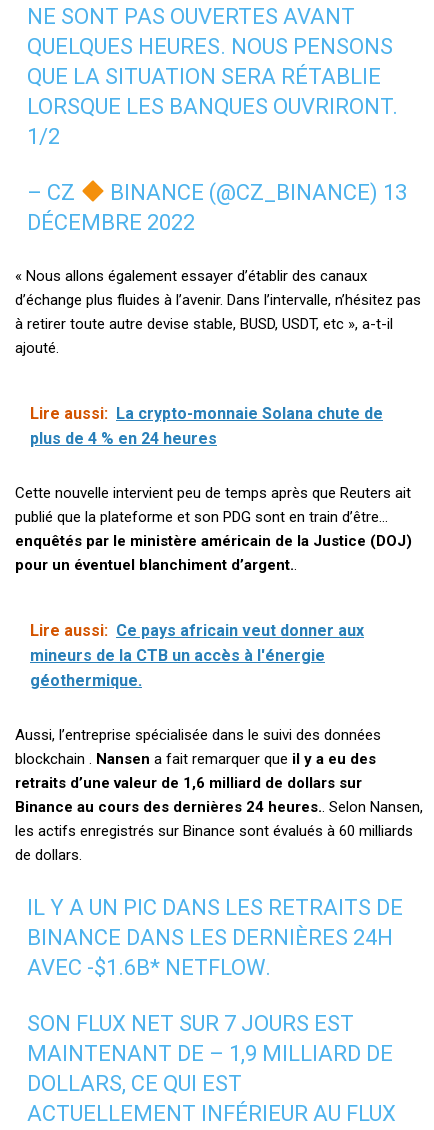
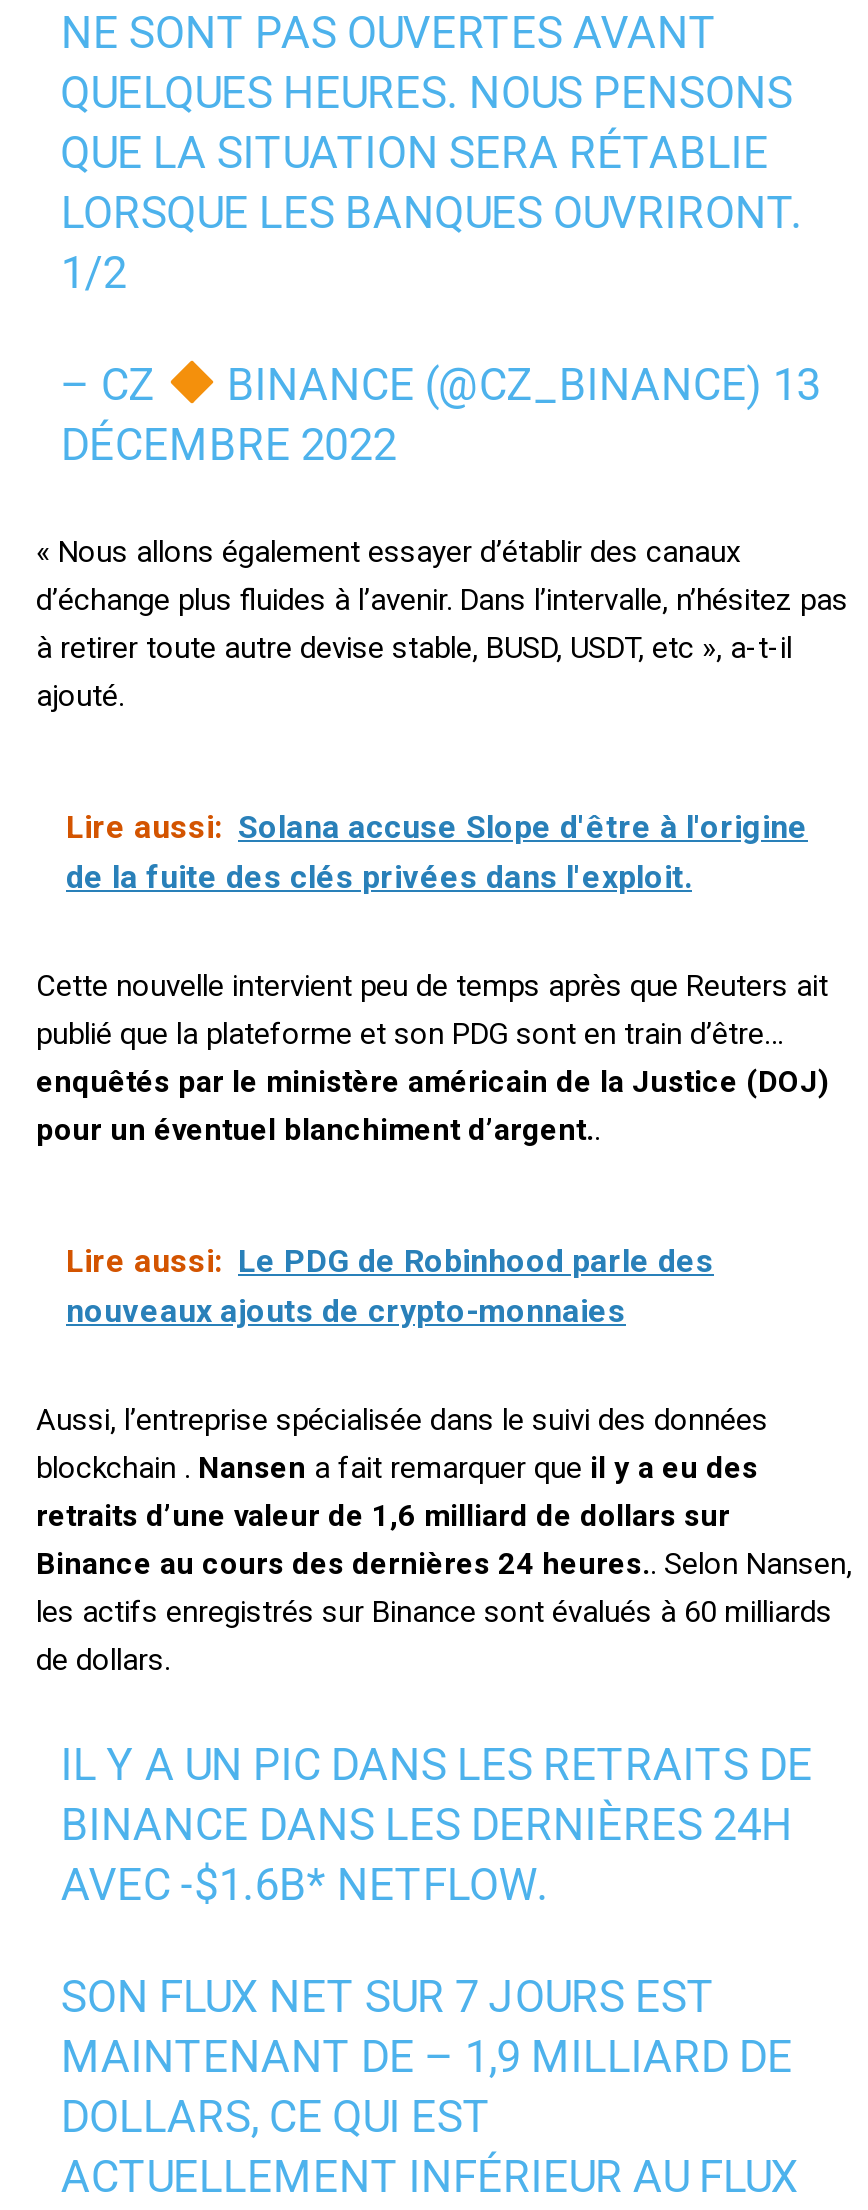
[30,404,383,448] Lire aussi: La crypto-monnaie Solana chute de | plus de 4 % en 24 heures -> [66,808,808,896] Lire aussi: Solana accuse Slope d'être à l'origine | de la fuite des clés privées dans l'exploit.
[30,621,364,690] Lire aussi: Ce pays africain veut donner aux | mineurs de la CTB un accès à l'énergie | géothermique. -> [66,1242,714,1330] Lire aussi: Le PDG de Robinhood parle des | nouveaux ajouts de crypto-monnaies

